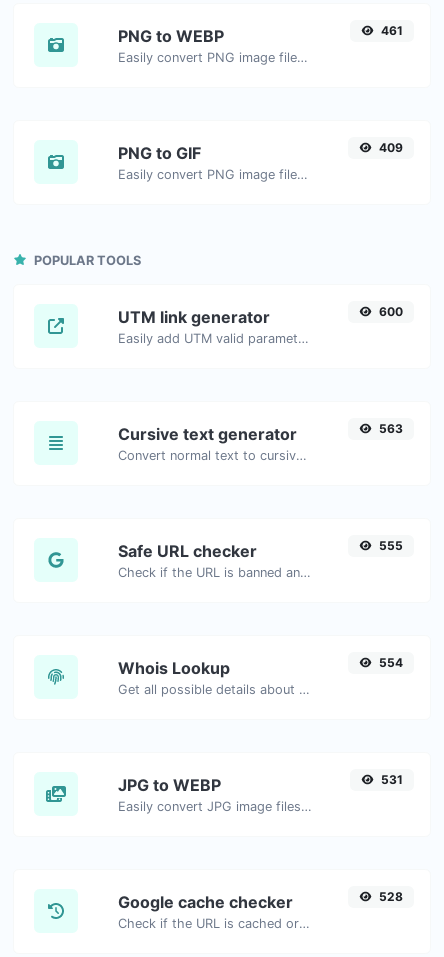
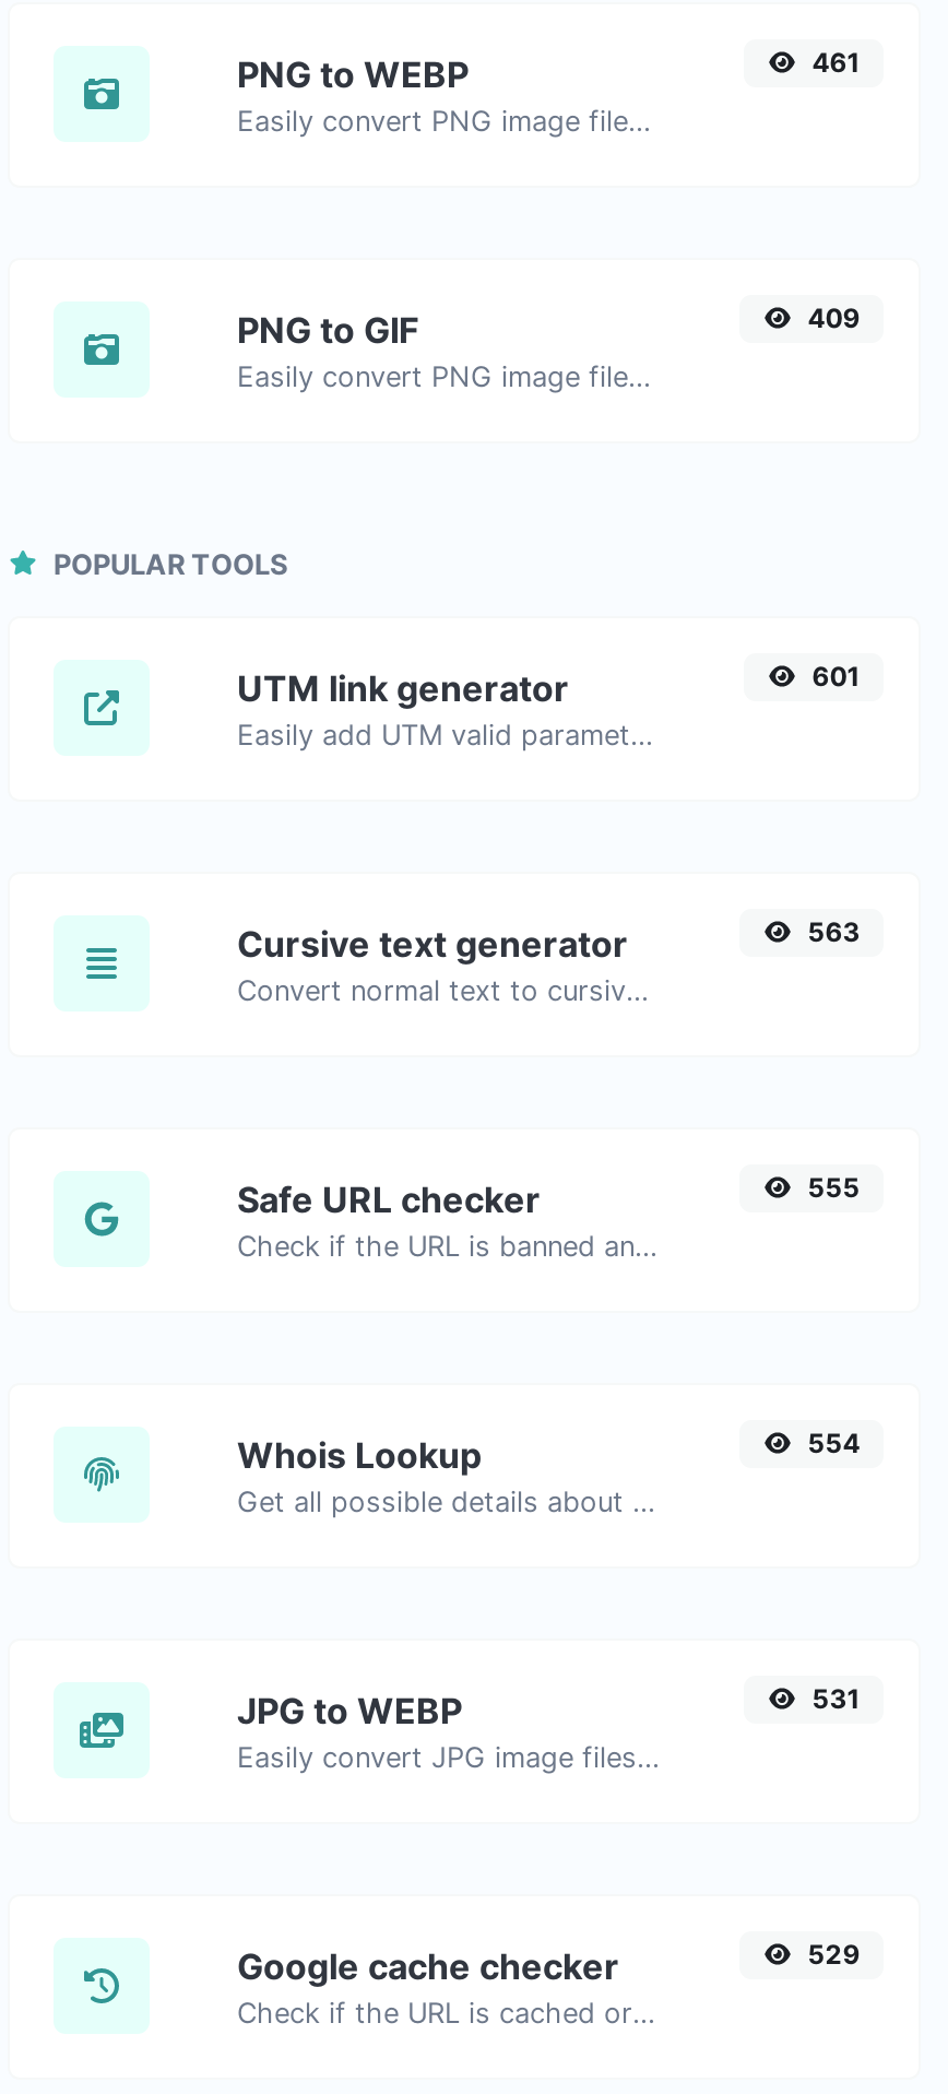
[376,304,403,319] 600 -> [805,660,860,693] 601
[376,889,403,904] 528 -> [801,1938,860,1971] 529

